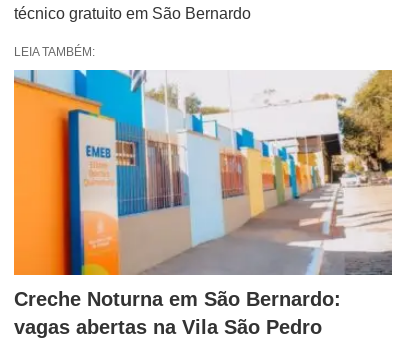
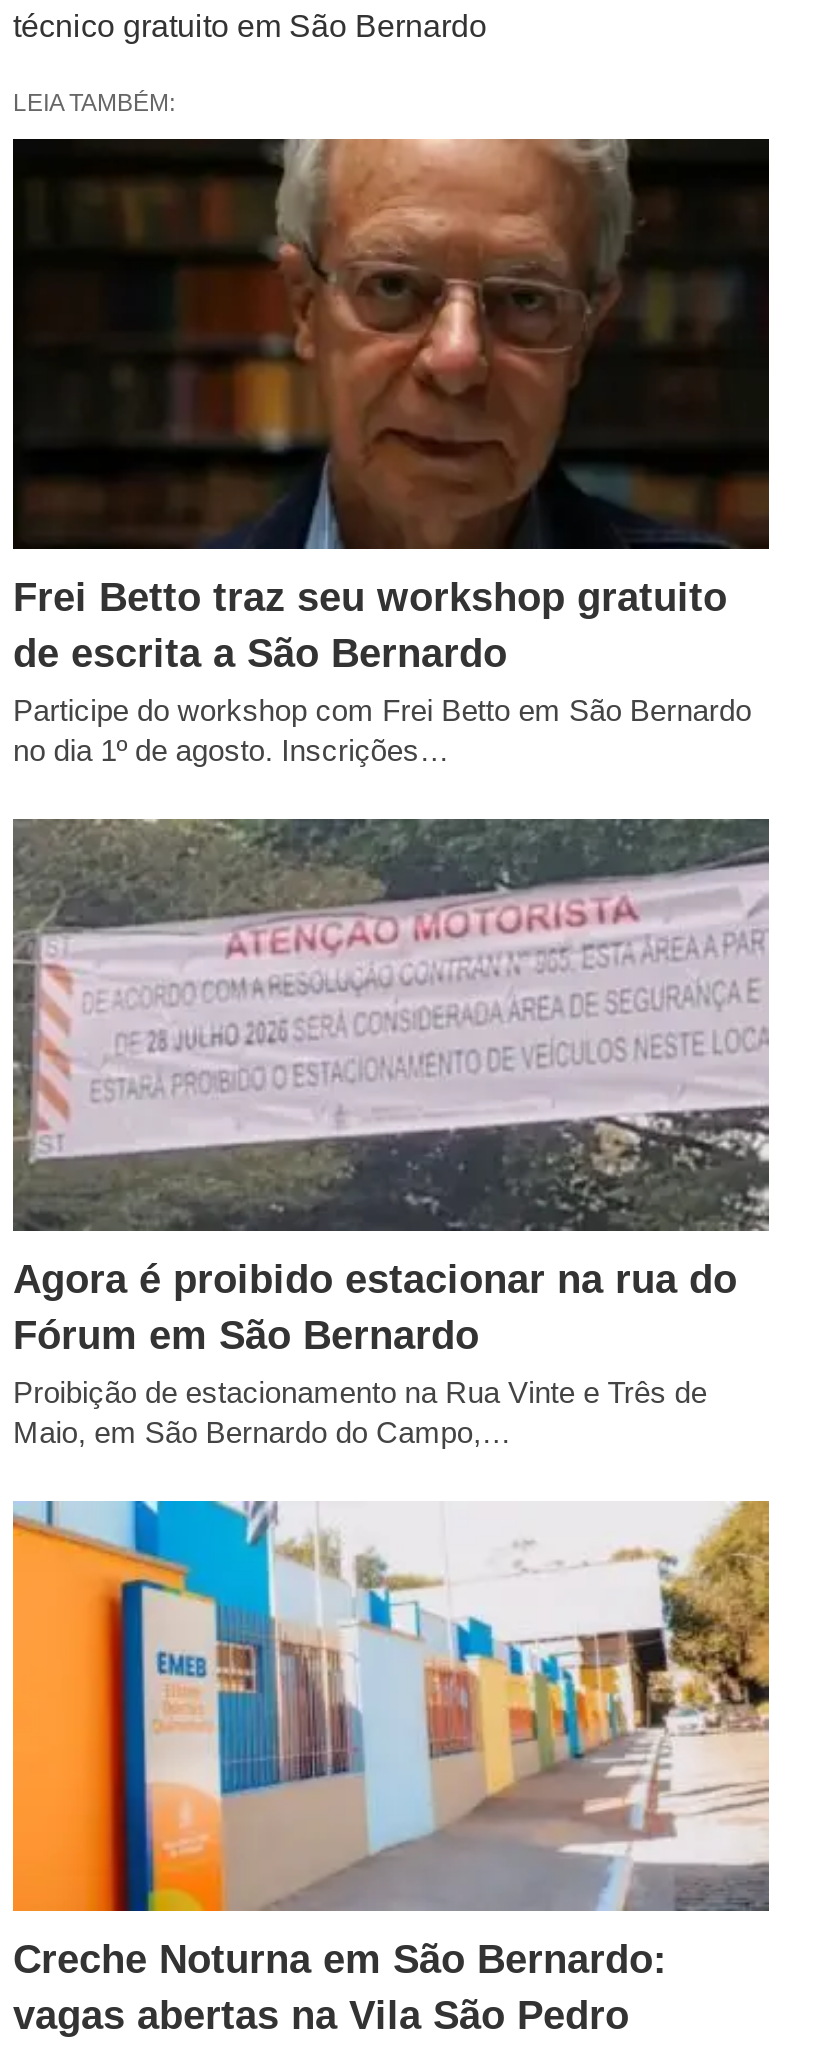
none -> [11,137,771,768] [image] | Frei Betto traz seu workshop gratuito | de escrita a São Bernardo | Participe do workshop com Frei Betto em São Bernardo | no dia 1º de agosto. Inscrições…
none -> [11,817,771,1449] [image] | Agora é proibido estacionar na rua do | Fórum em São Bernardo | Proibição de estacionamento na Rua Vinte e Três de | Maio, em São Bernardo do Campo,…

